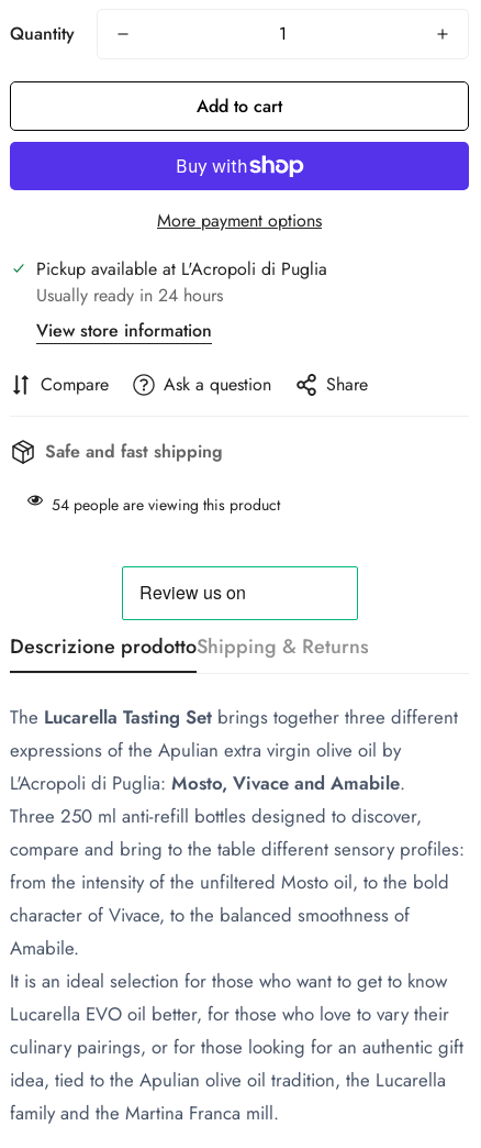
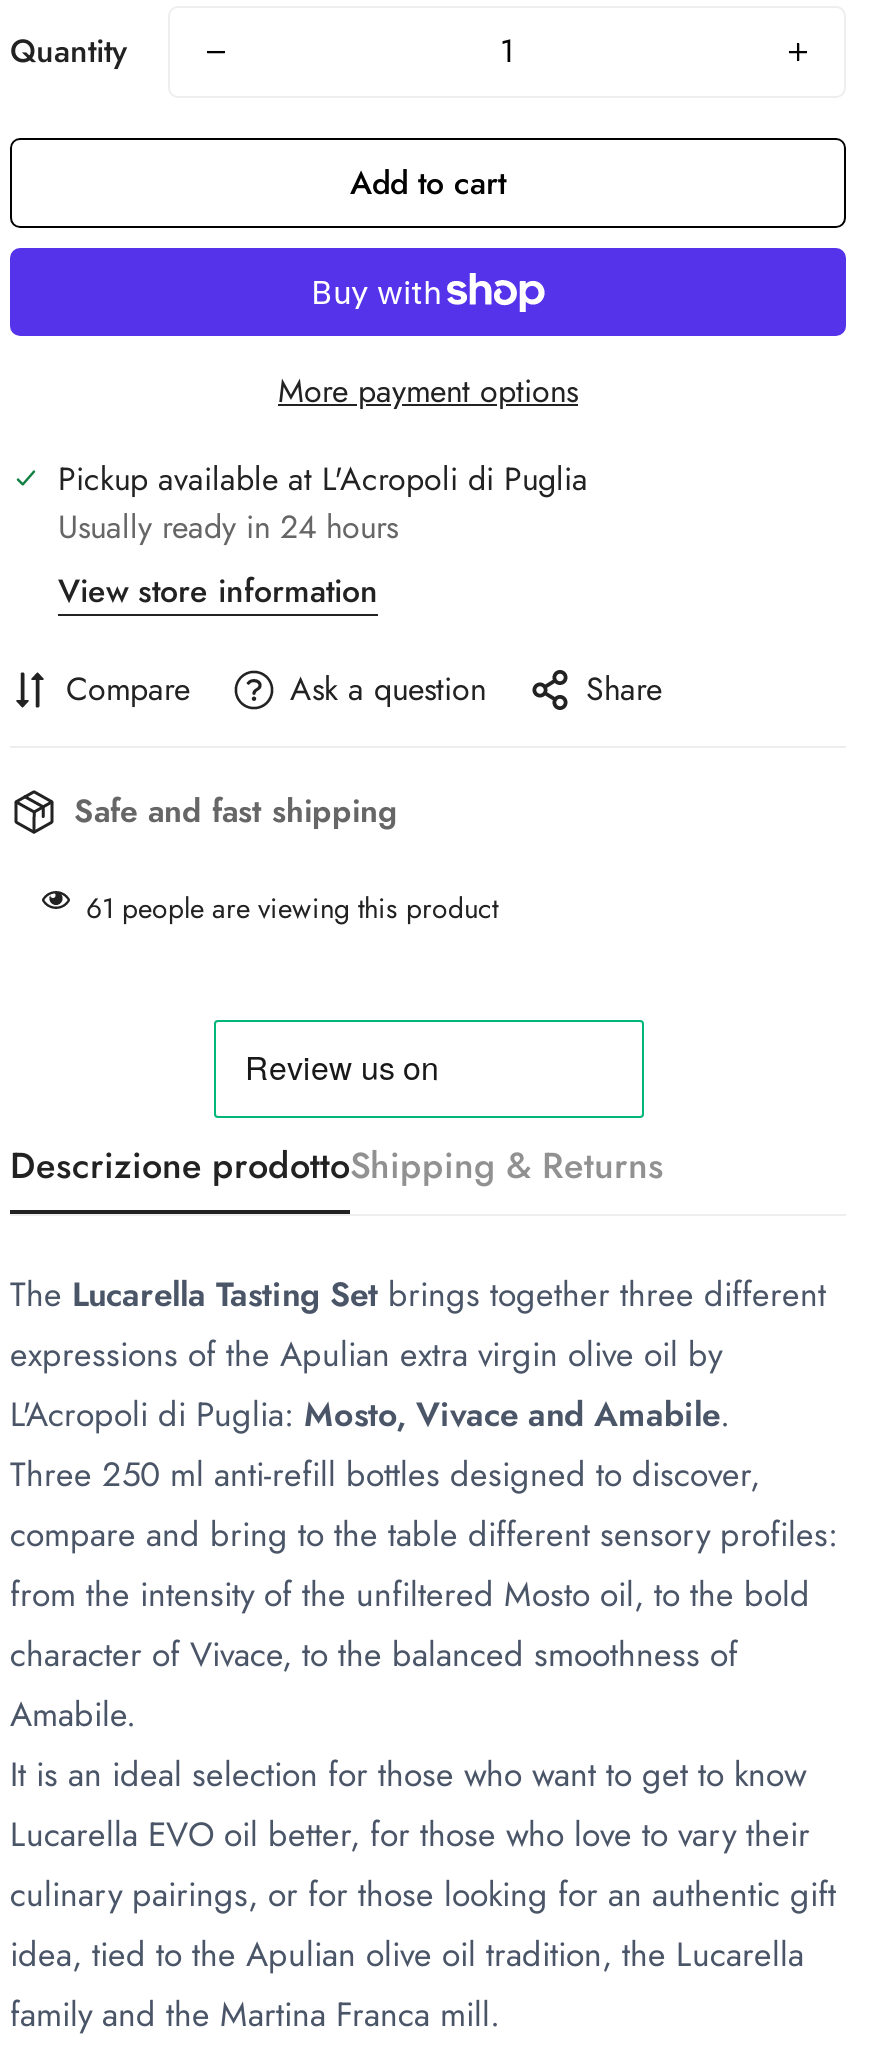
[52,494,280,516] 54 people are viewing this product -> [86,888,498,928] 61 people are viewing this product

